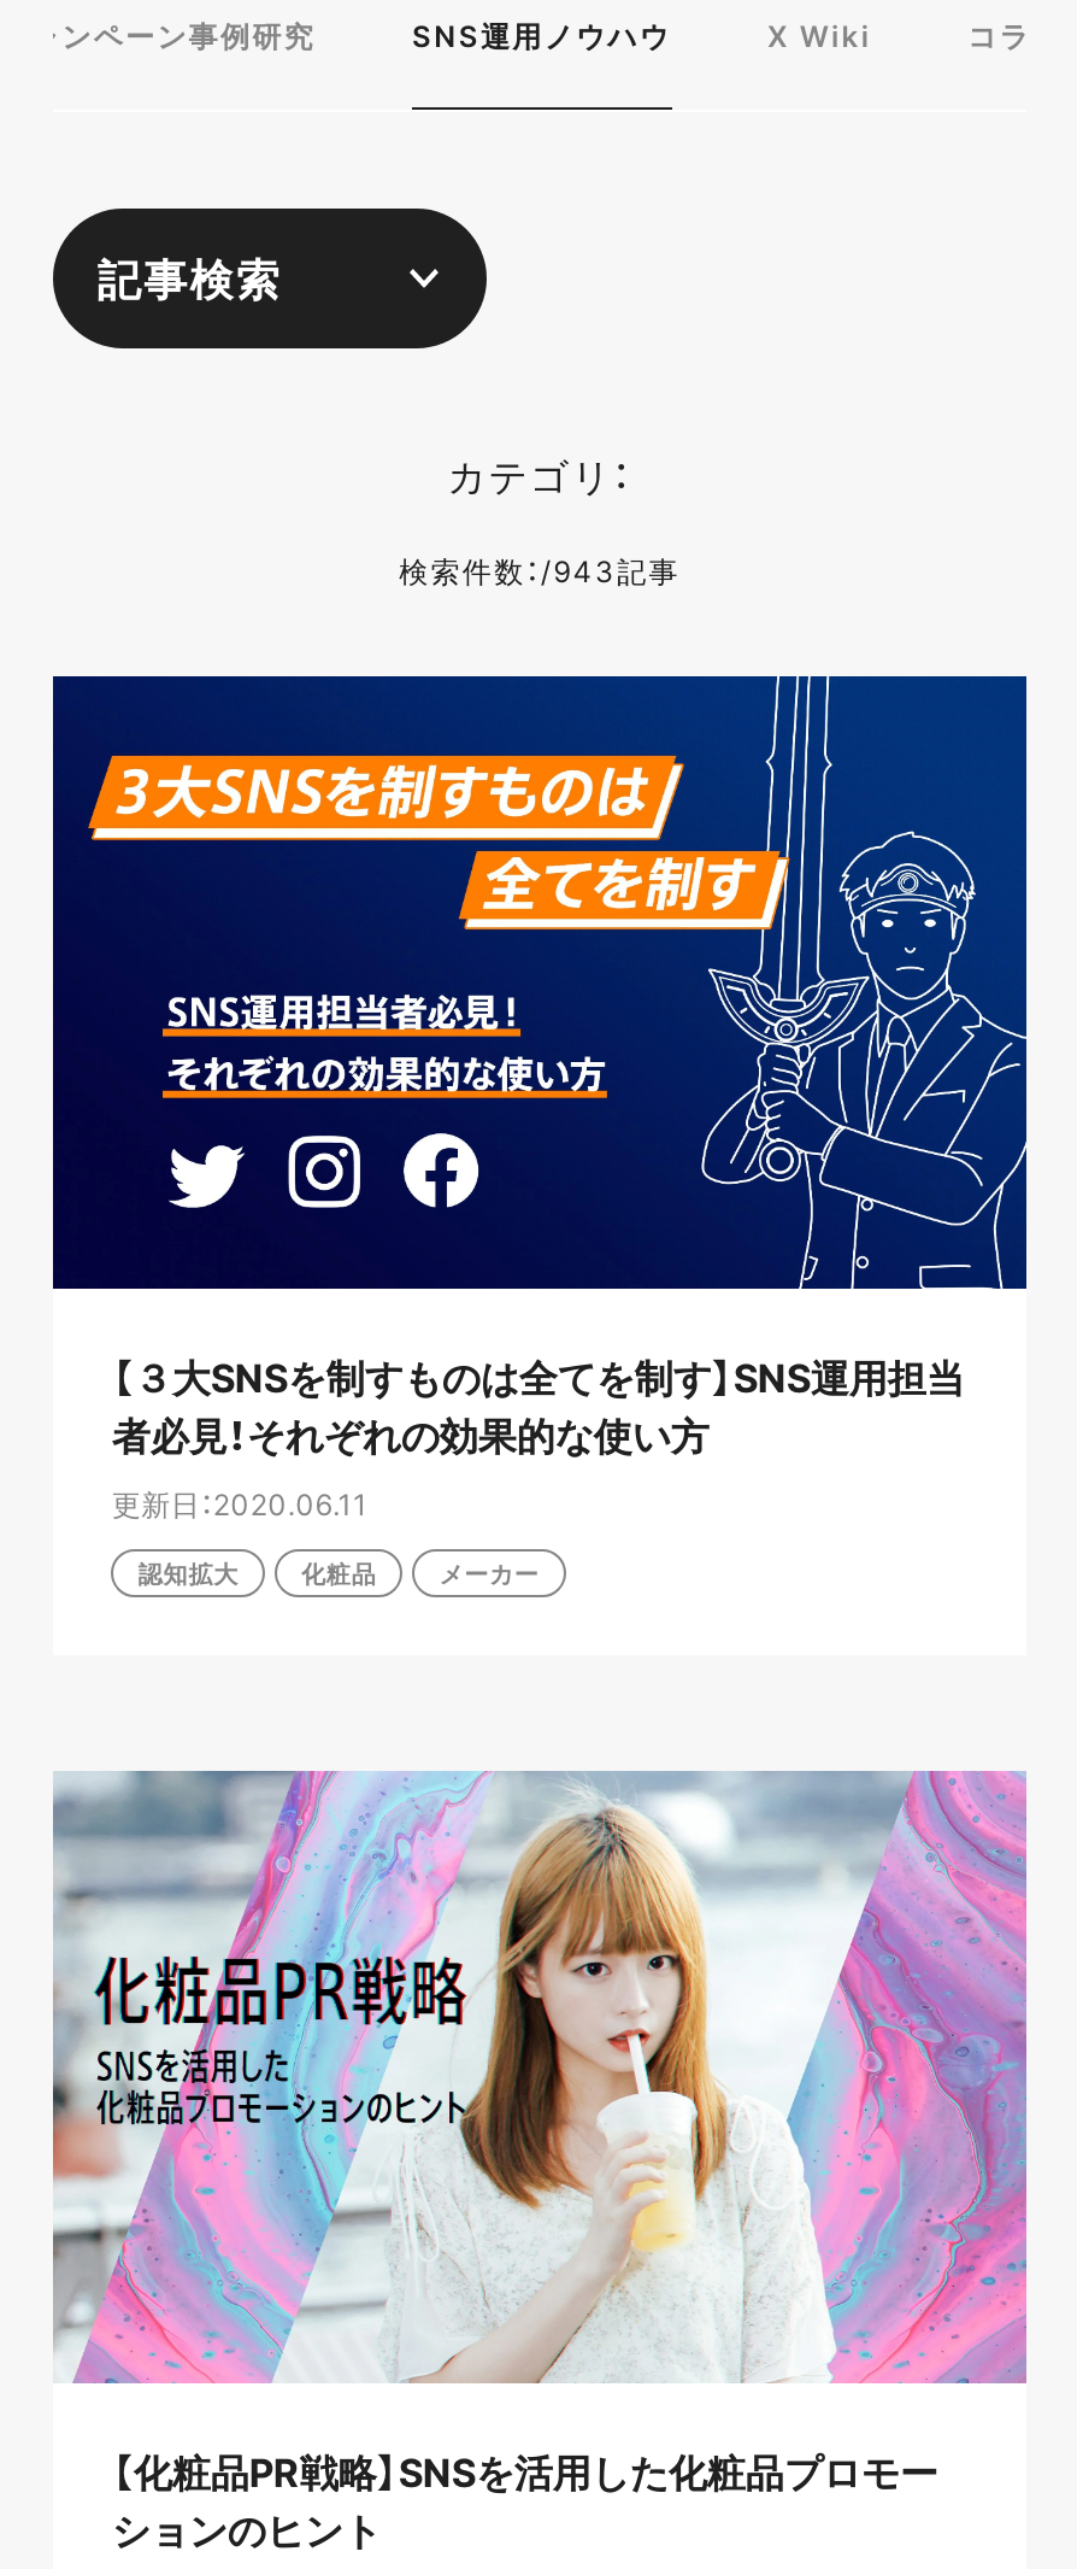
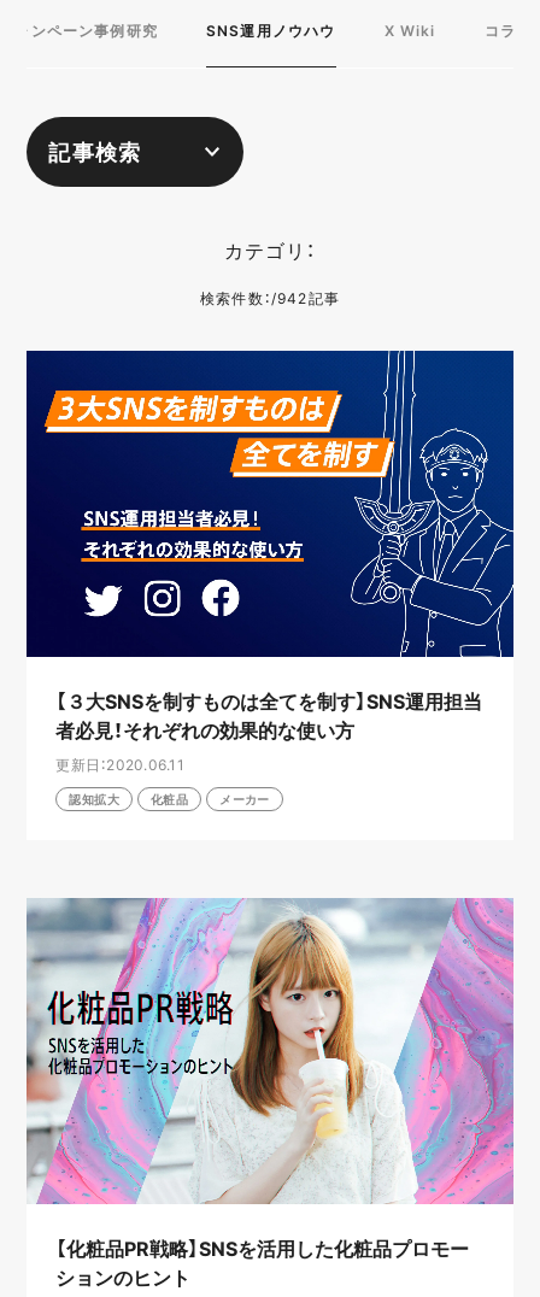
[399,549,680,592] 検索件数：/943記事 -> [200,287,340,309] 検索件数：/942記事

